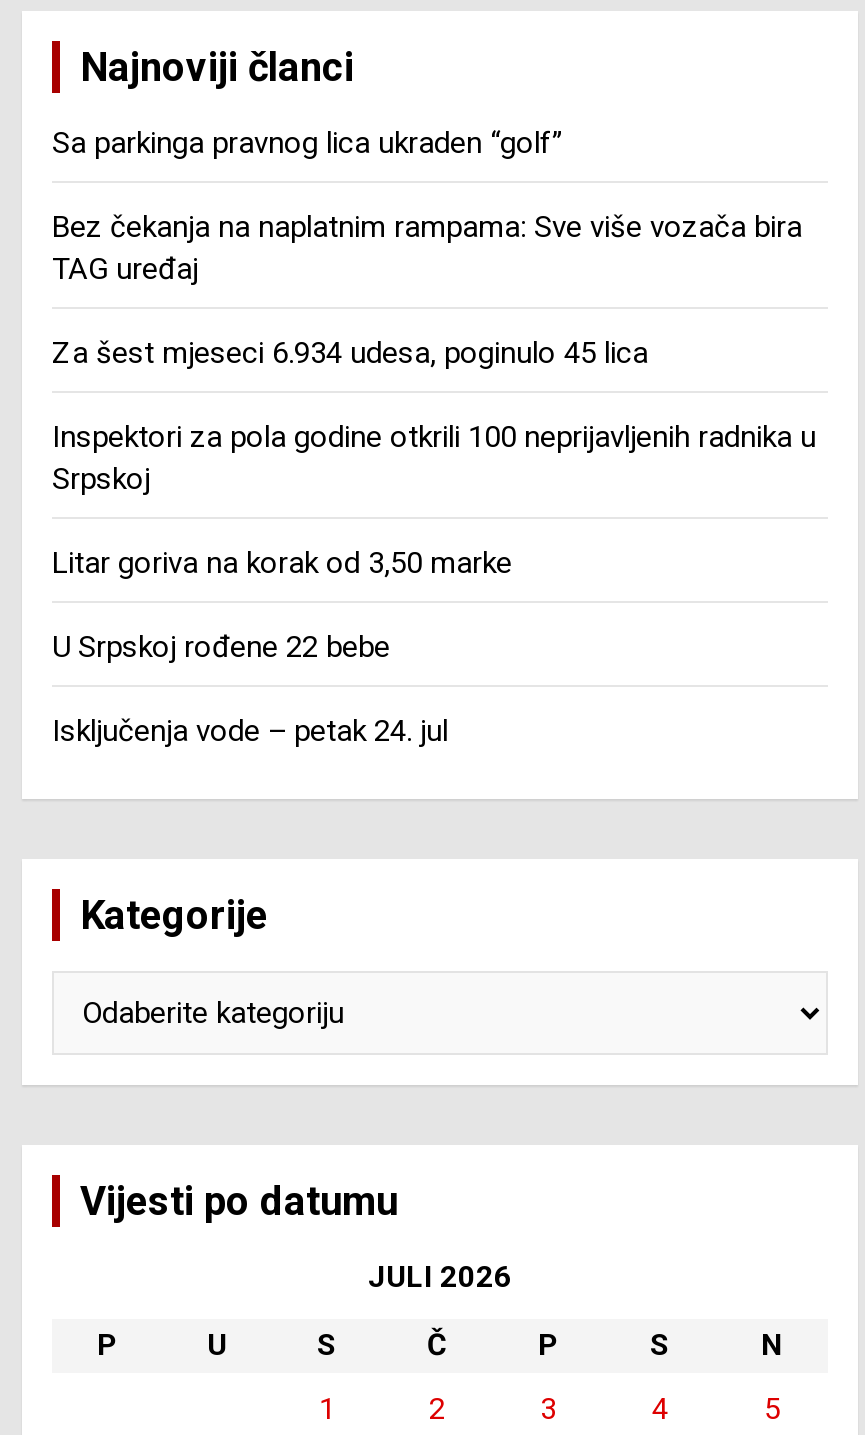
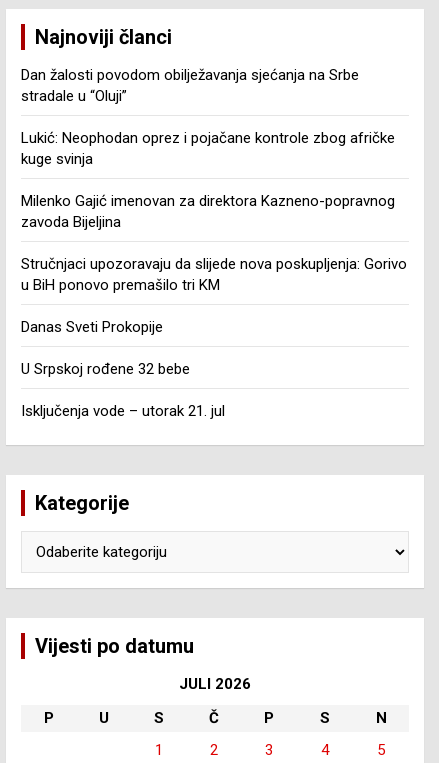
[52,125,562,161] Sa parkinga pravnog lica ukraden “golf” -> [21,66,359,105] Dan žalosti povodom obilježavanja sjećanja na Srbe | stradale u “Oluji”
[52,209,802,287] Bez čekanja na naplatnim rampama: Sve više vozača bira | TAG uređaj -> [21,129,395,168] Lukić: Neophodan oprez i pojačane kontrole zbog afričke | kuge svinja
[52,335,648,371] Za šest mjeseci 6.934 udesa, poginulo 45 lica -> [21,192,395,231] Milenko Gajić imenovan za direktora Kazneno-popravnog | zavoda Bijeljina
[52,419,816,497] Inspektori za pola godine otkrili 100 neprijavljenih radnika u | Srpskoj -> [21,255,407,294] Stručnjaci upozoravaju da slijede nova poskupljenja: Gorivo | u BiH ponovo premašilo tri KM
[52,545,512,581] Litar goriva na korak od 3,50 marke -> [21,318,163,336] Danas Sveti Prokopije
[52,629,390,665] U Srpskoj rođene 22 bebe -> [21,360,190,378] U Srpskoj rođene 32 bebe
[52,713,448,749] Isključenja vode – petak 24. jul -> [21,402,225,420] Isključenja vode – utorak 21. jul

